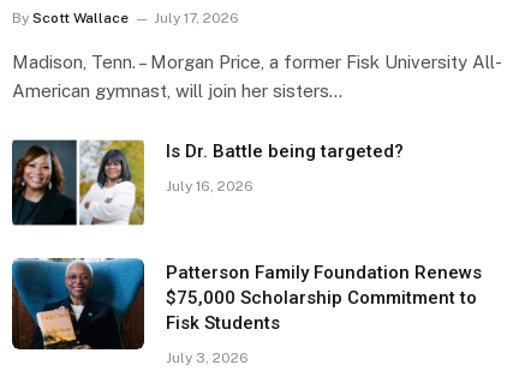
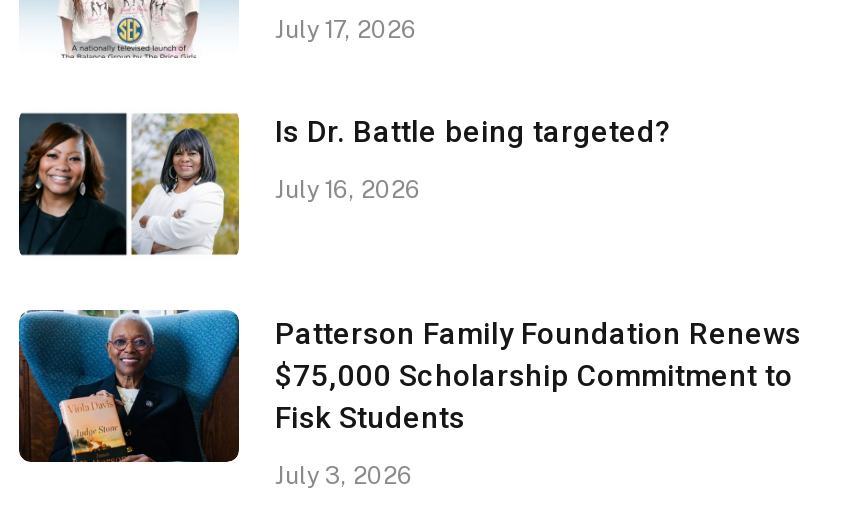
[12,9,129,26] By Scott Wallace -> none
[12,51,502,100] Madison, Tenn. – Morgan Price, a former Fisk University All- | American gymnast, will join her sisters… -> none

